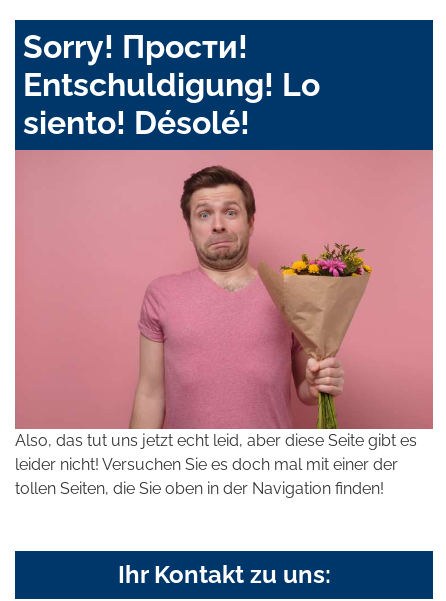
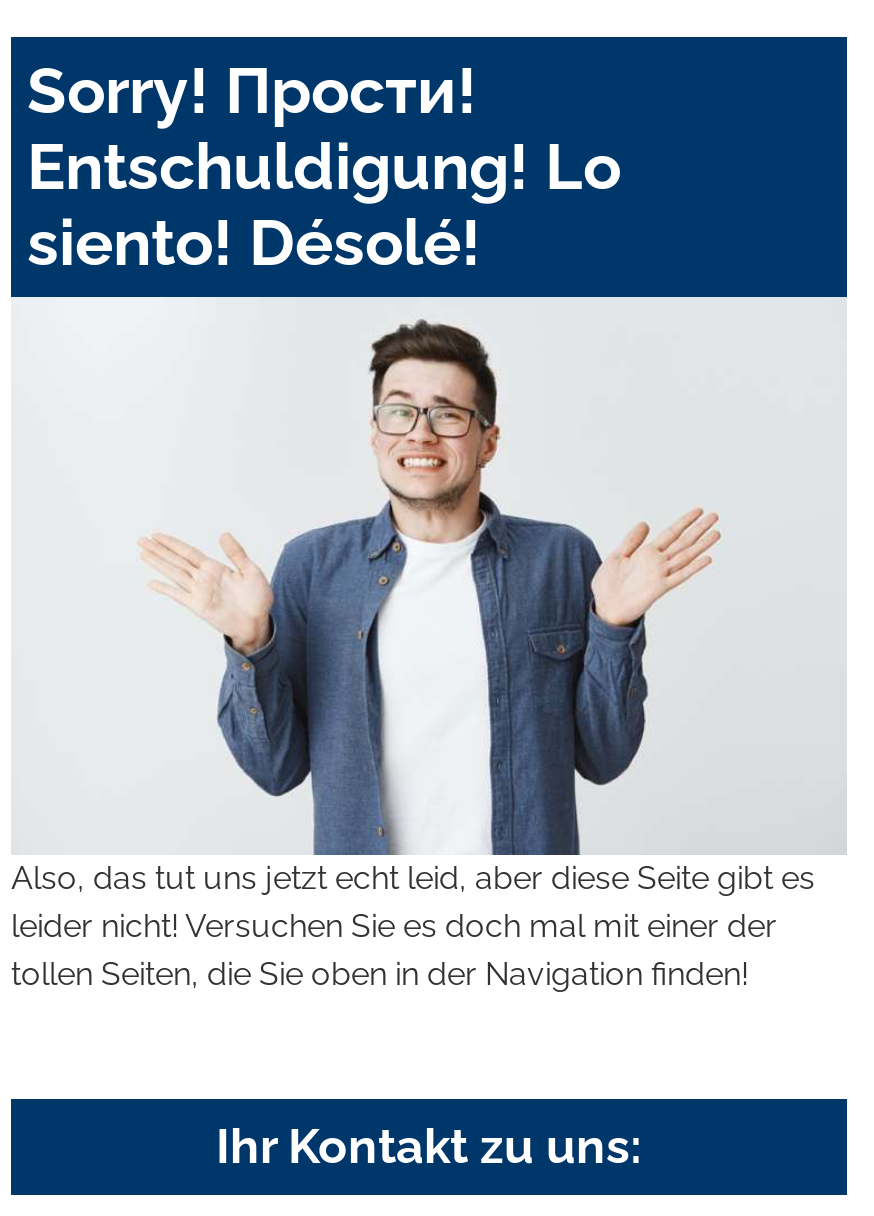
[15,149,433,429] [image] -> [13,295,845,853] [image]

